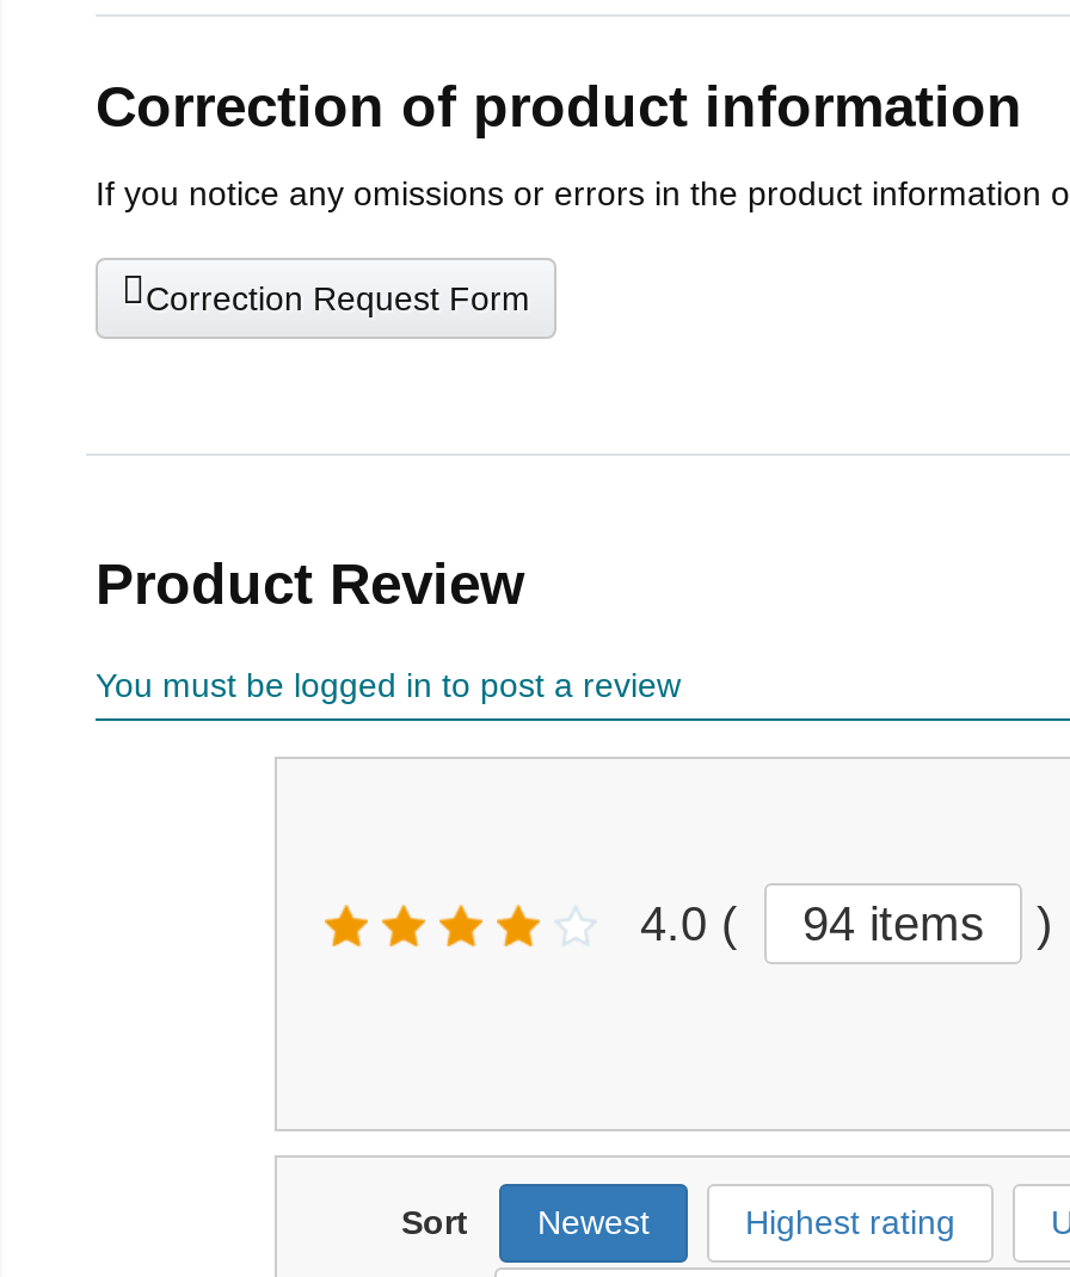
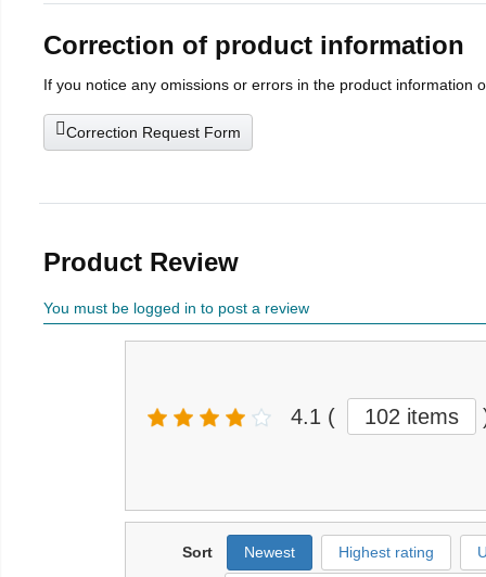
[626,897,752,949] 4.0 ( -> [284,404,342,428] 4.1 (
[802,897,984,949] 94 items -> [364,404,459,428] 102 items

